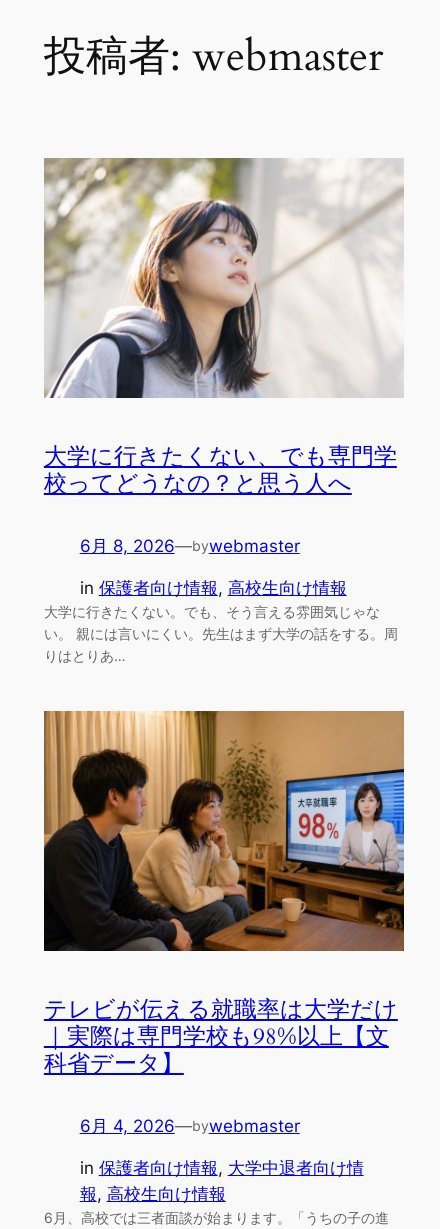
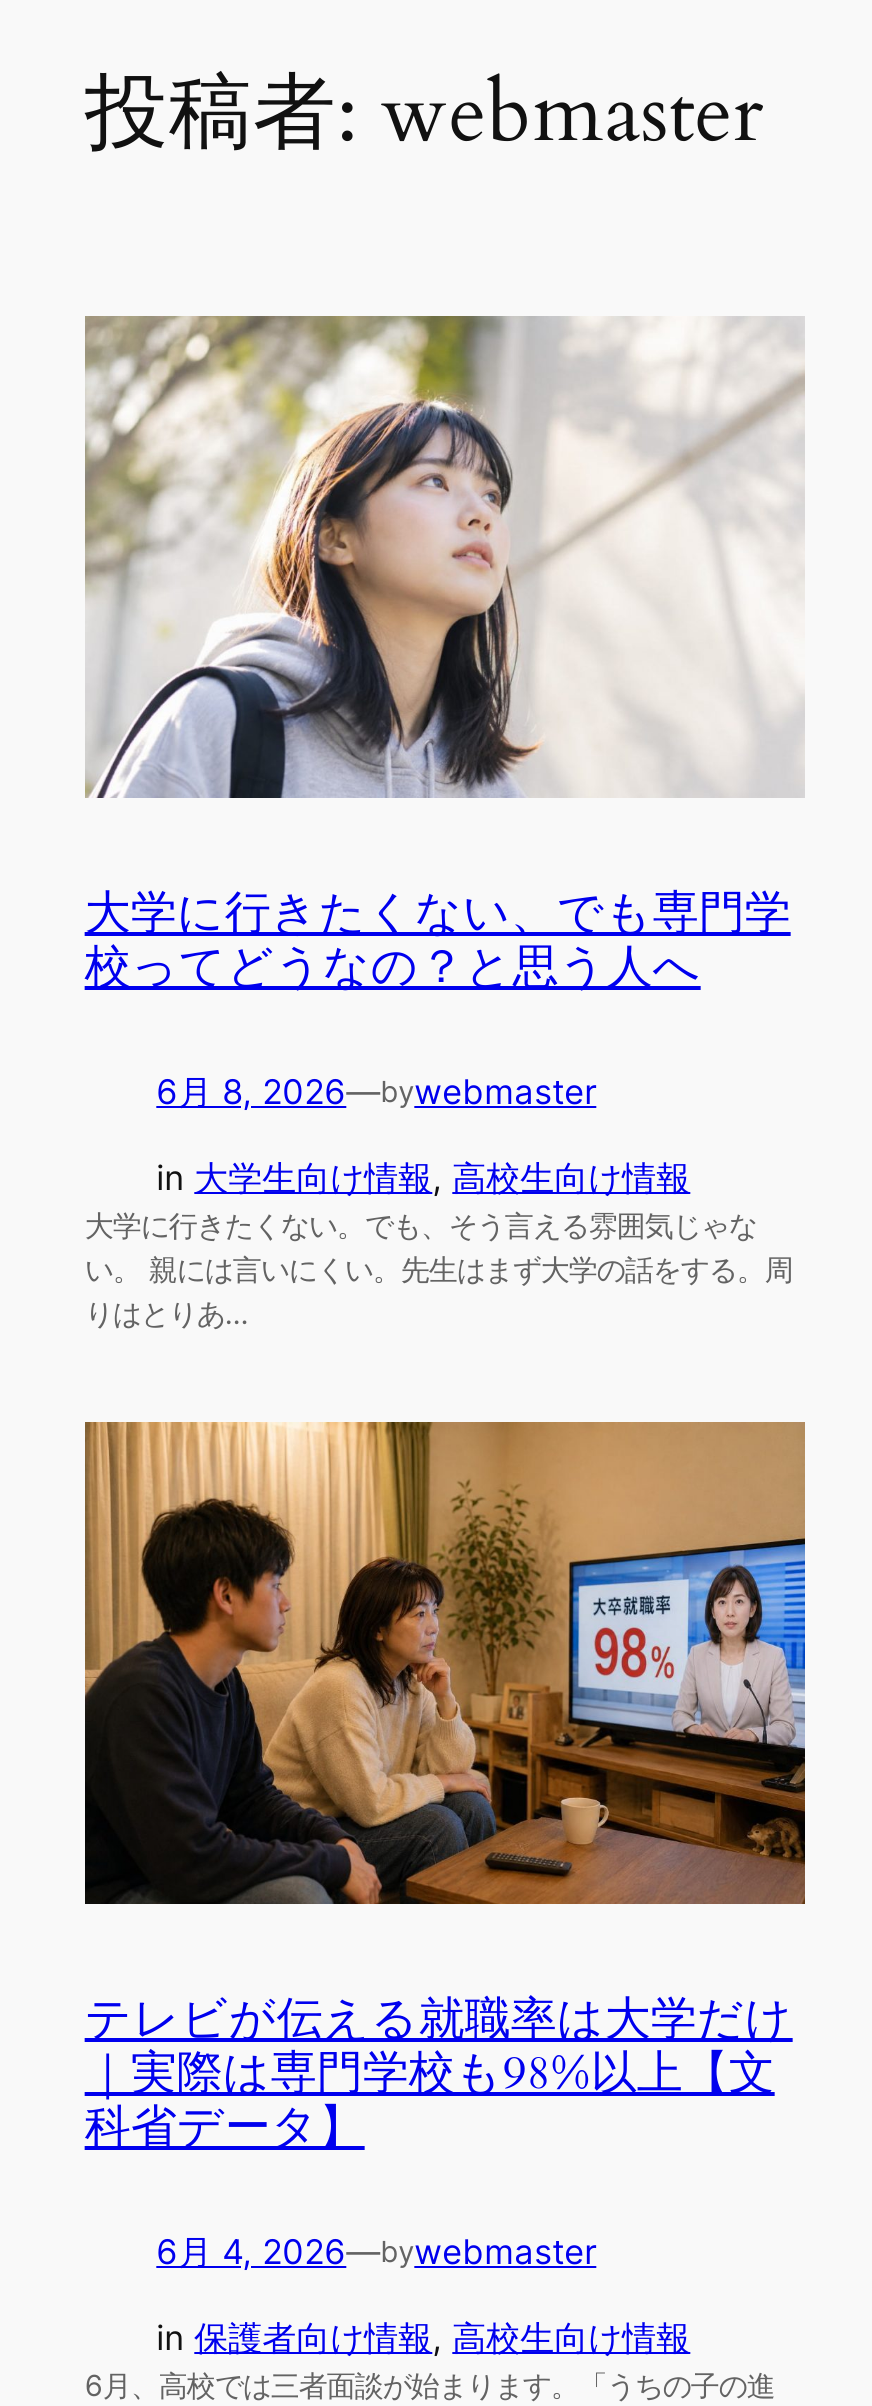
none -> [156,1157,690,1197] in大学生向け情報,高校生向け情報
moved [80,578,347,598] -> [156,2317,690,2357]: in保護者向け情報,高校生向け情報
[80,1158,364,1204] in保護者向け情報,大学中退者向け情 | 報,高校生向け情報 -> none

